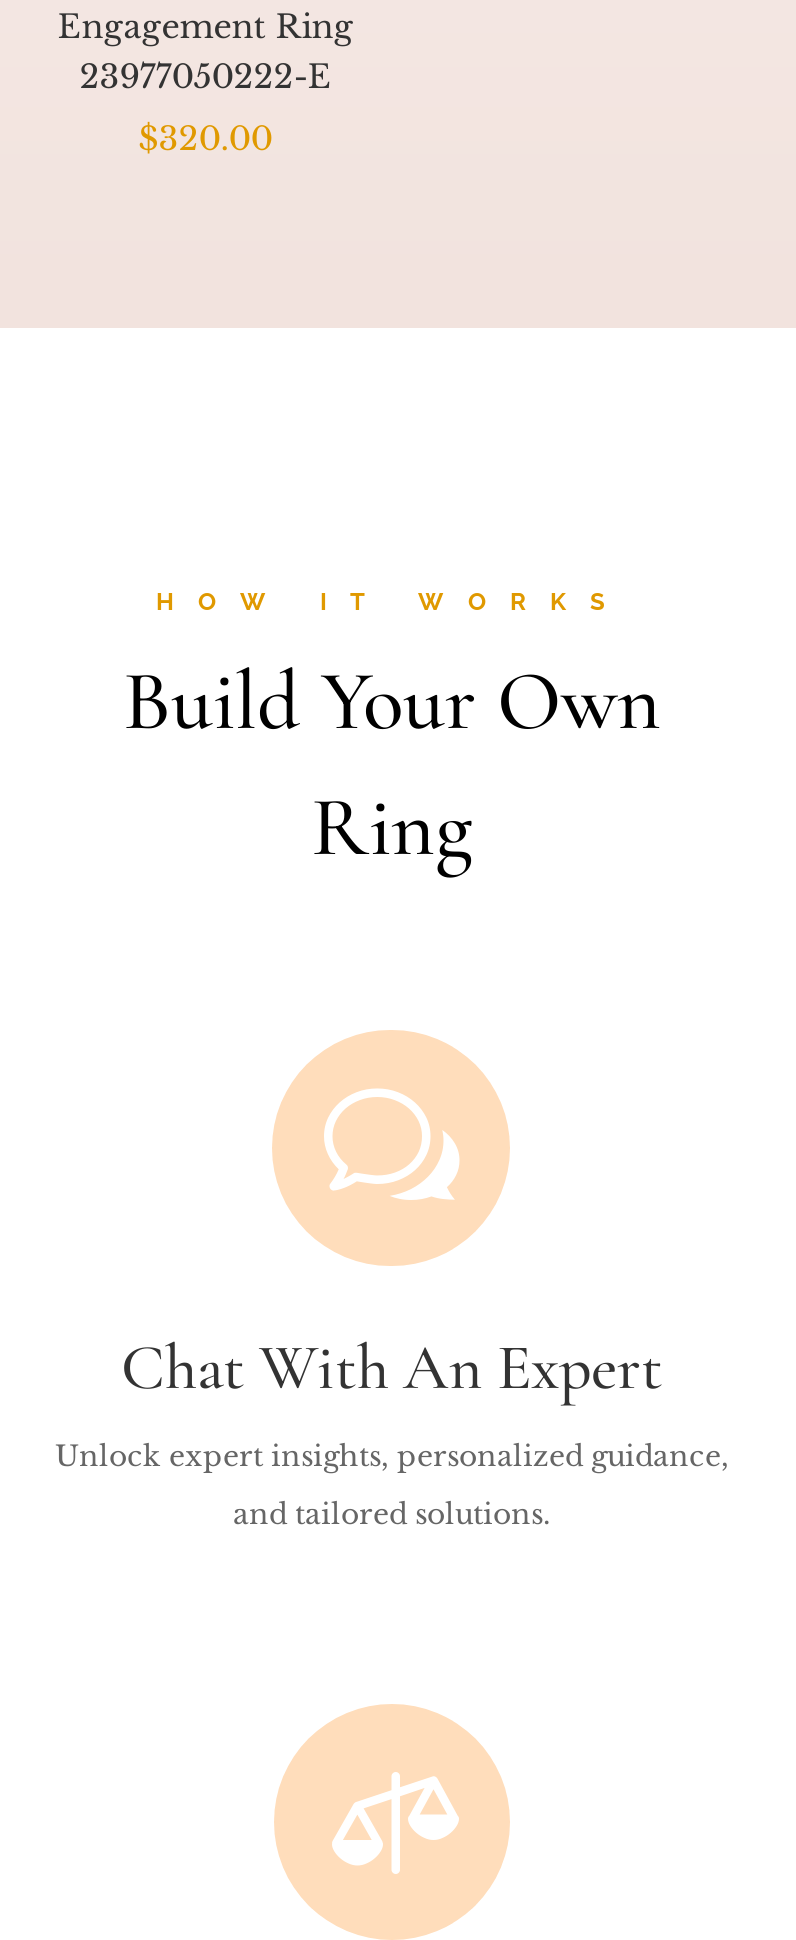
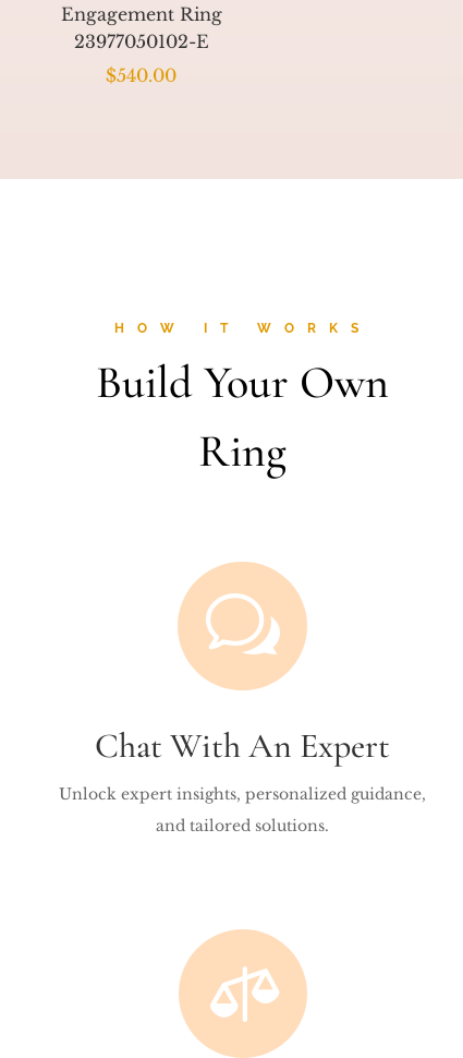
[80,56,332,96] 23977050222-E -> [74,31,209,53] 23977050102-E
[139,118,273,158] $320.00 -> [106,65,177,86] $540.00

